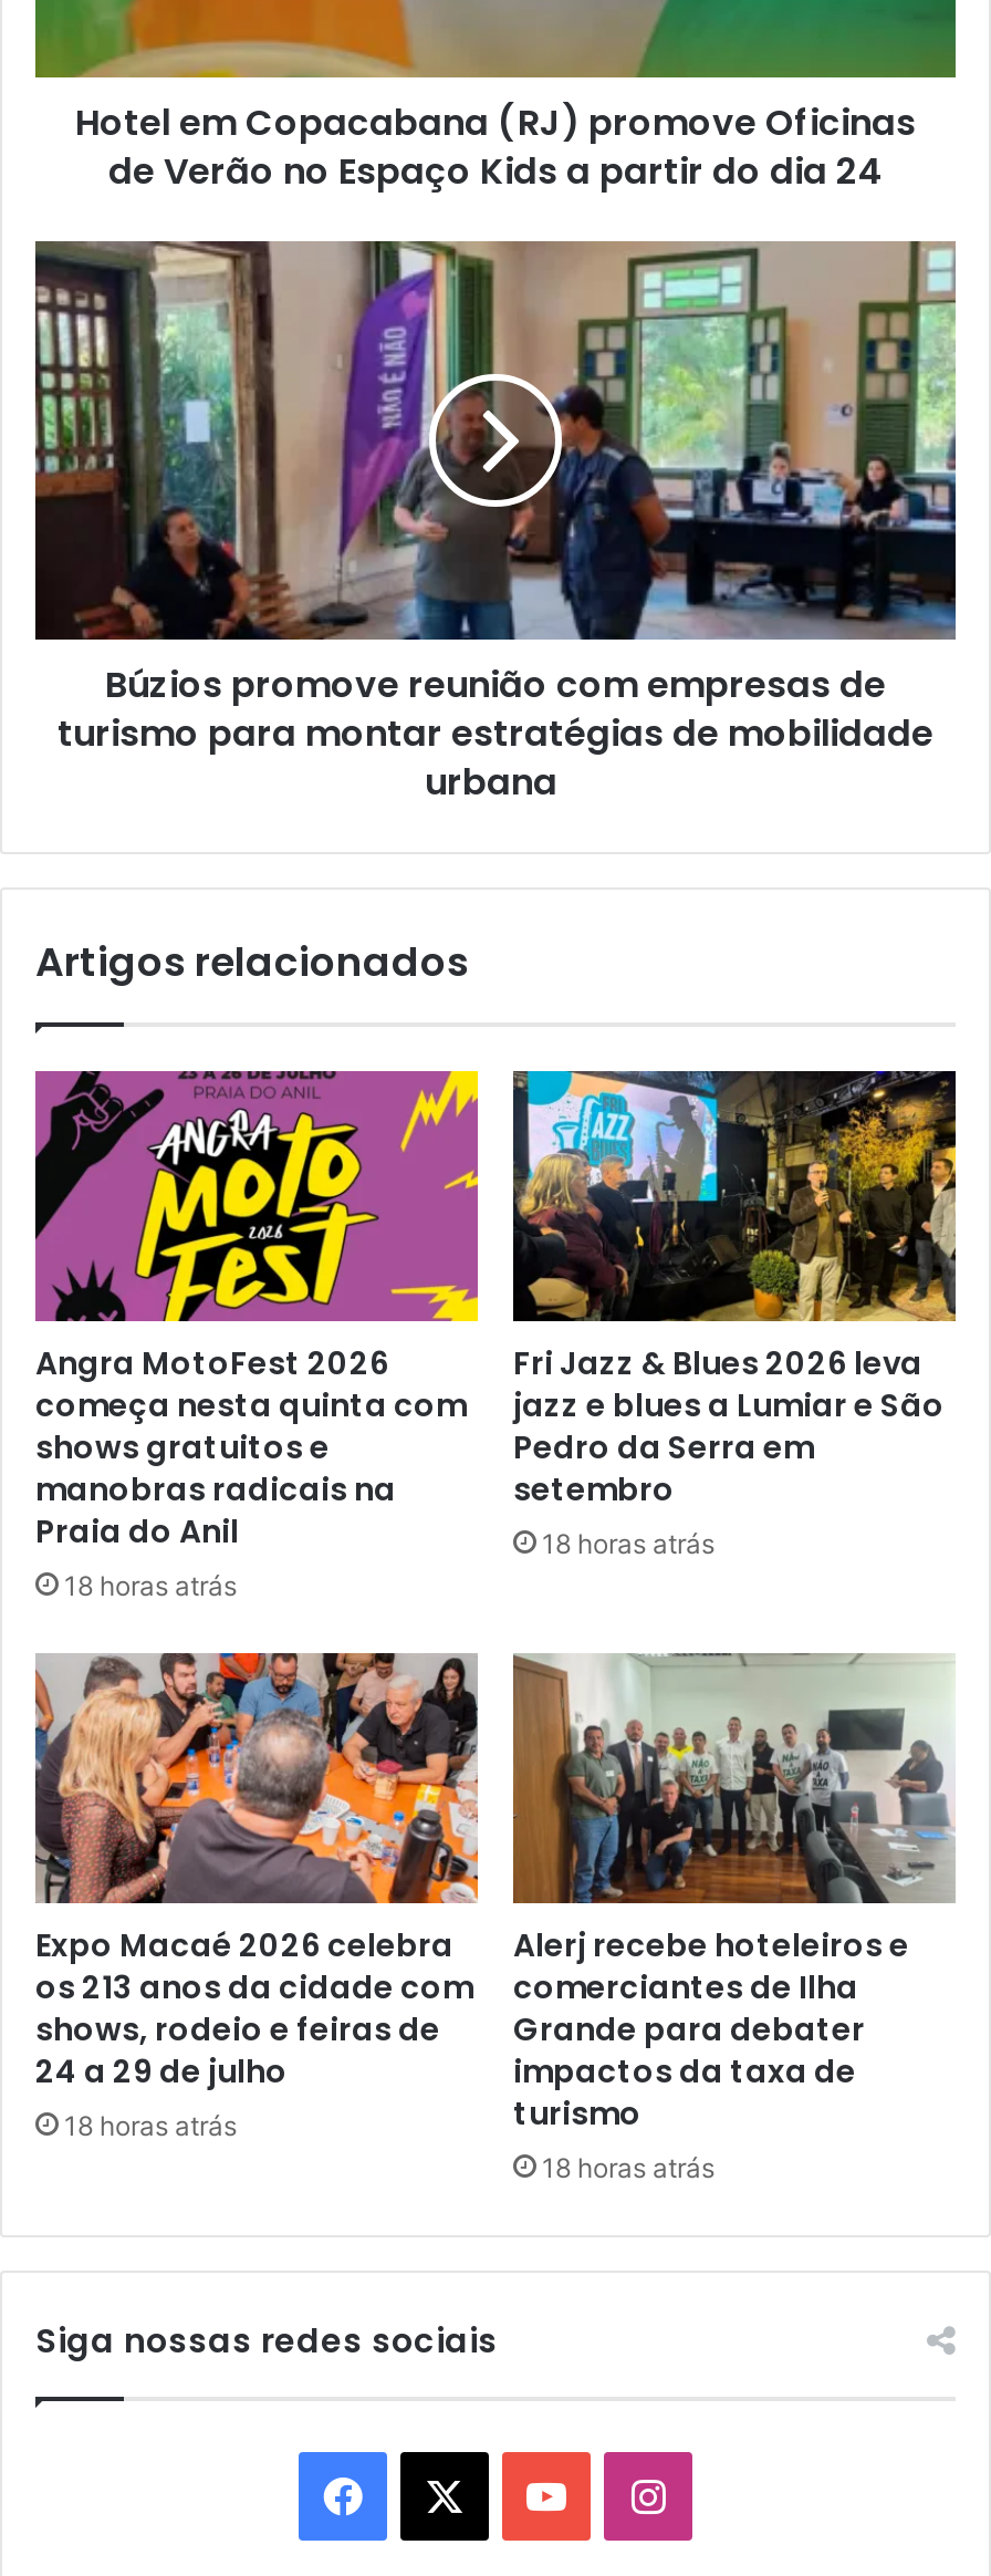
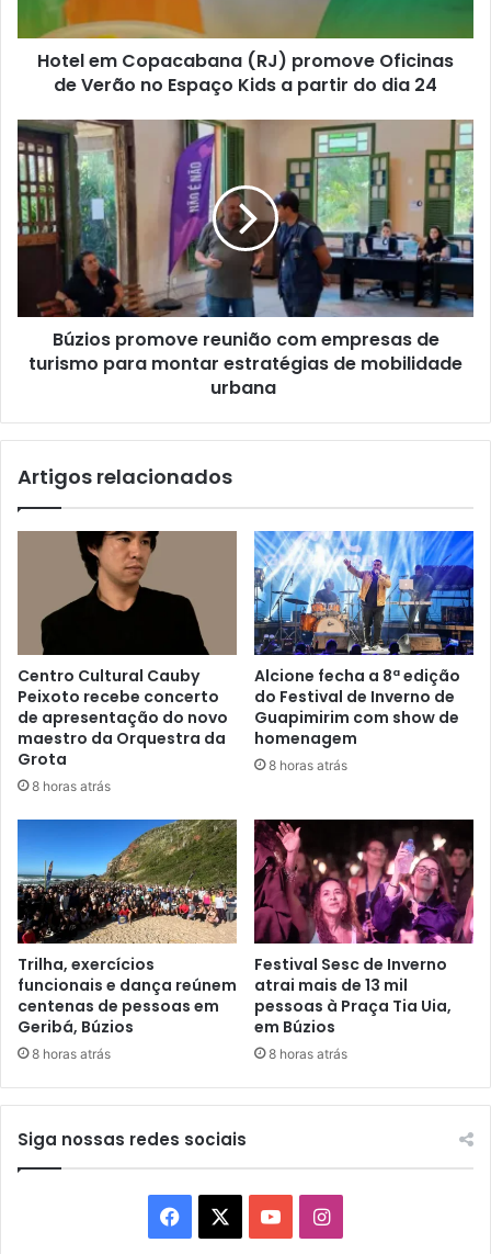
[33,1069,480,1602] [image] | Angra MotoFest 2026 | começa nesta quinta com | shows gratuitos e | manobras radicais na | Praia do Anil | 18 horas atrás -> [18,530,238,794] [image] | Centro Cultural Cauby | Peixoto recebe concerto | de apresentação do novo | maestro da Orquestra da | Grota | 8 horas atrás
[511,1069,958,1560] [image] | Fri Jazz & Blues 2026 leva | jazz e blues a Lumiar e São | Pedro da Serra em | setembro | 18 horas atrás -> [253,530,475,774] [image] | Alcione fecha a 8ª edição | do Festival de Inverno de | Guapimirim com show de | homenagem | 8 horas atrás
[33,1651,478,2142] [image] | Expo Macaé 2026 celebra | os 213 anos da cidade com | shows, rodeio e feiras de | 24 a 29 de julho | 18 horas atrás -> [16,818,237,1062] [image] | Trilha, exercícios | funcionais e dança reúnem | centenas de pessoas em | Geribá, Búzios | 8 horas atrás
[511,1651,956,2184] [image] | Alerj recebe hoteleiros e | comerciantes de Ilha | Grande para debater | impactos da taxa de | turismo | 18 horas atrás -> [253,818,475,1062] [image] | Festival Sesc de Inverno | atrai mais de 13 mil | pessoas à Praça Tia Uia, | em Búzios | 8 horas atrás

